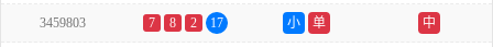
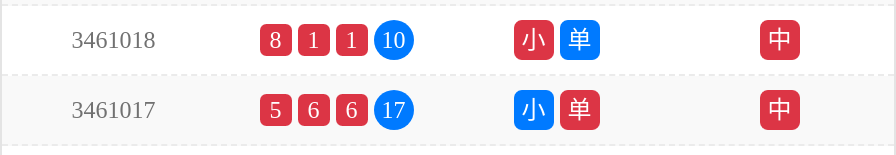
[39,15,155,31] 3459803 | 7 -> [72,26,156,54] 3461018
[190,15,197,31] 2 -> [72,26,792,124] 1 | 1 | 10 | 小 | 单 | 中 | 3461017 | 5 | 6 | 6

